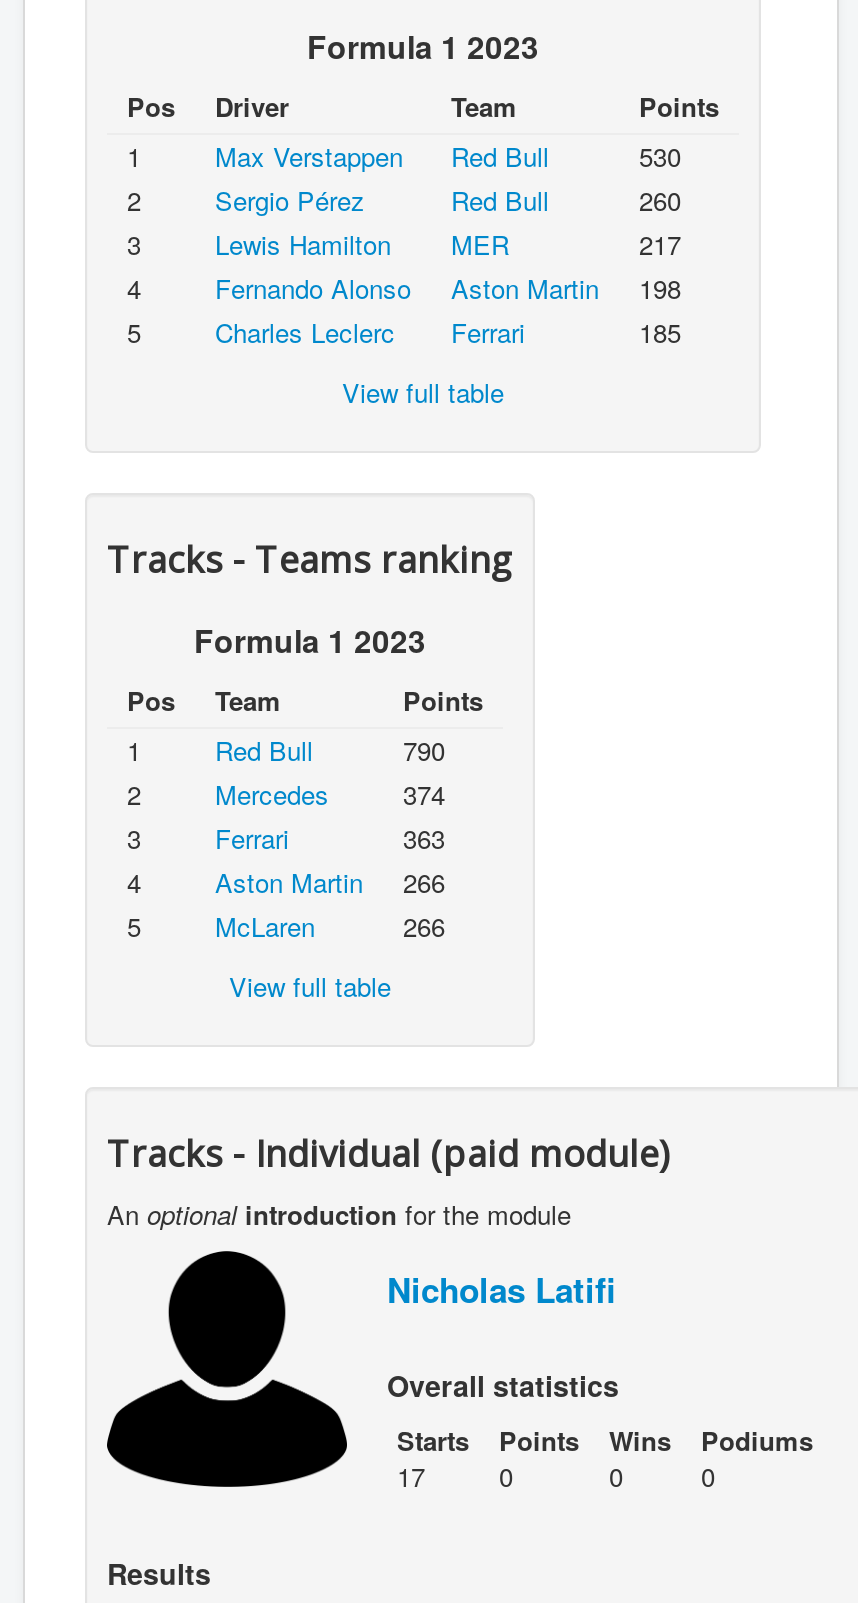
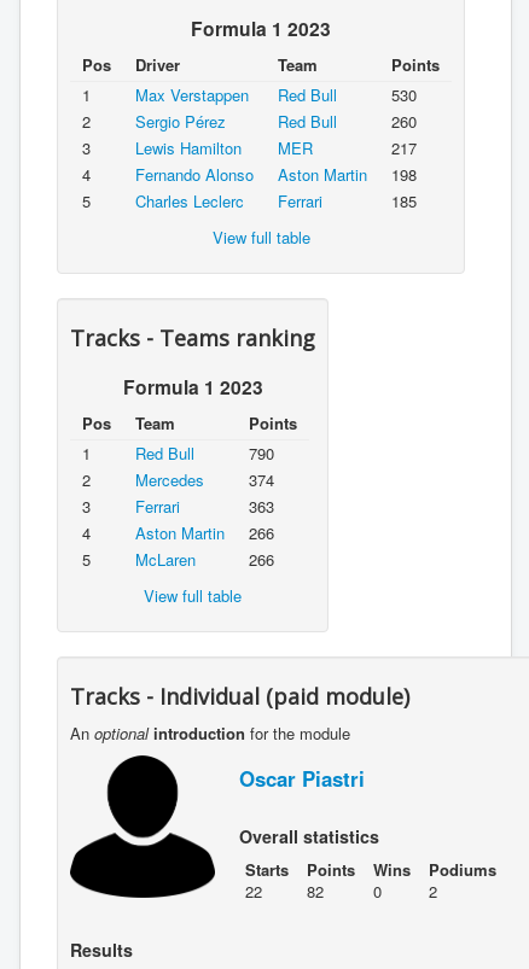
[387,1265,615,1313] Nicholas Latifi -> [239,764,365,793] Oscar Piastri
[397,1457,425,1495] 17 -> [245,879,262,902] 22
[499,1457,513,1495] 0 -> [307,879,324,902] 82
[701,1457,715,1495] 0 -> [429,879,437,902] 2

